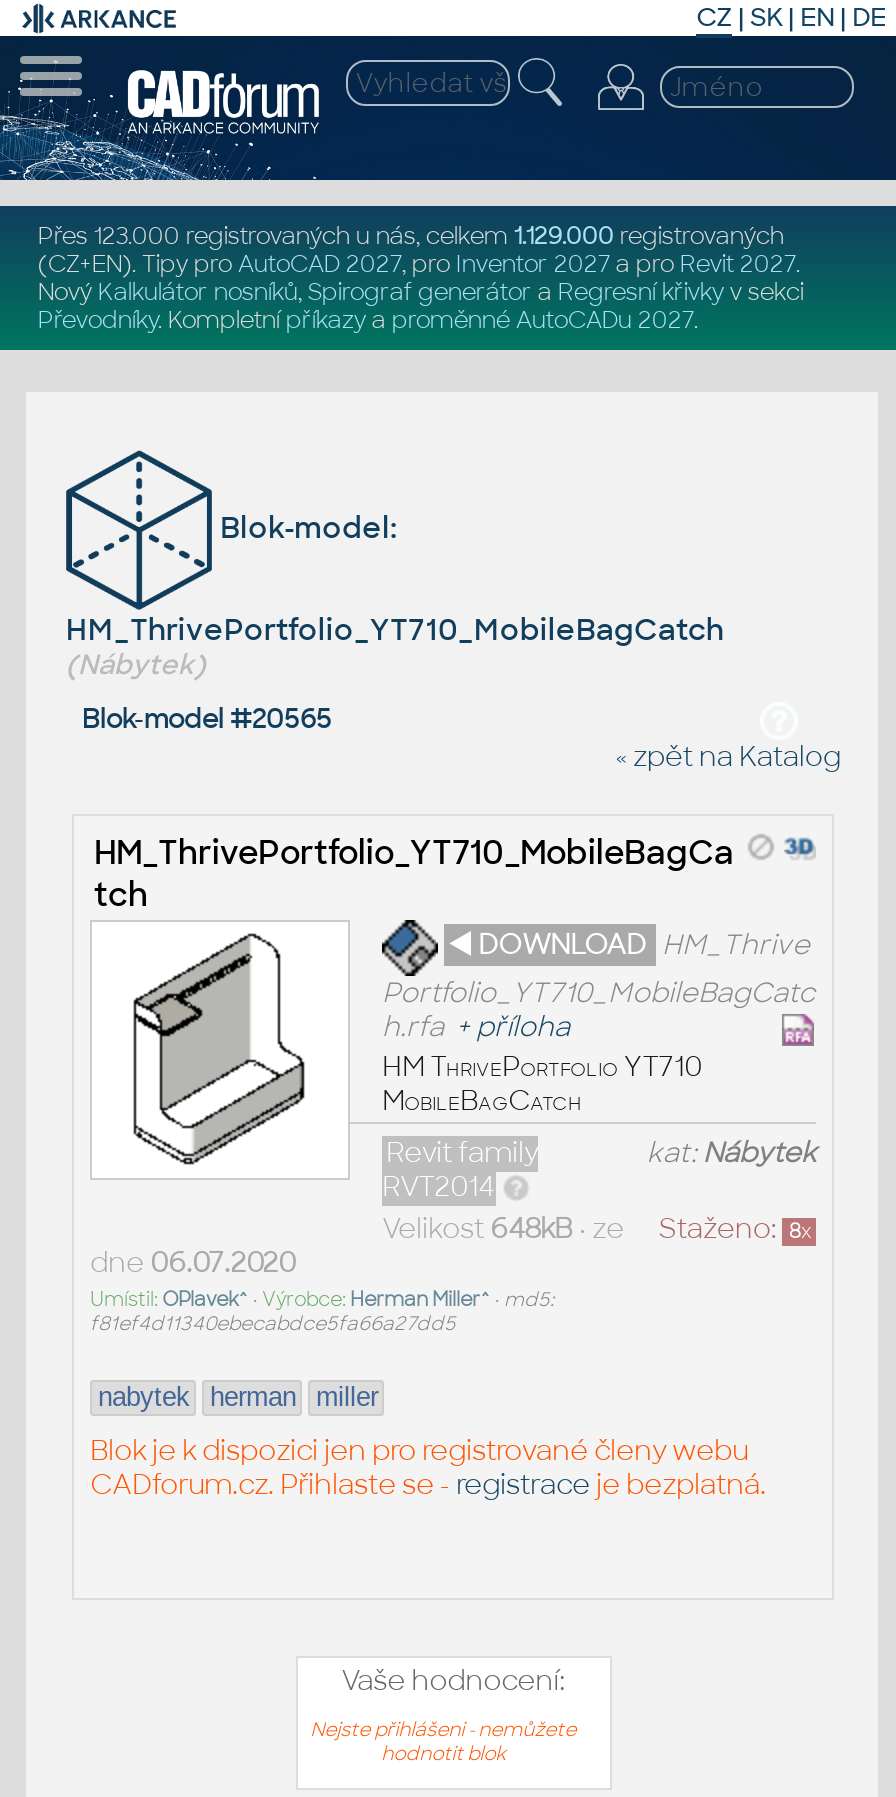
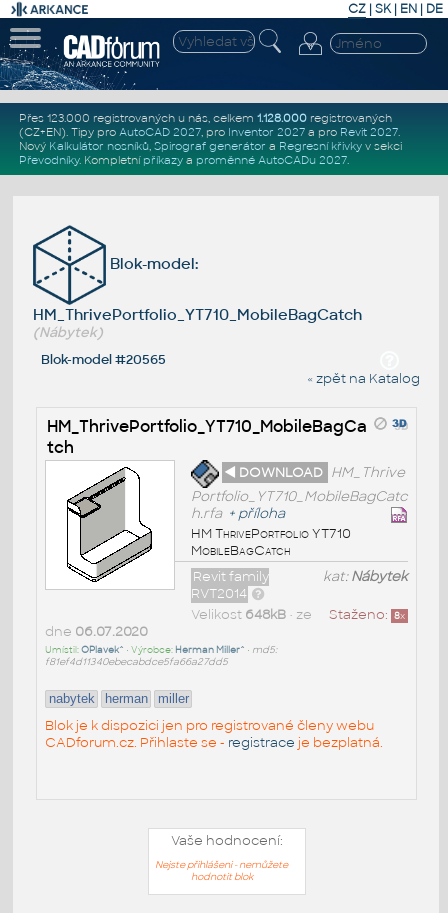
[38,222,784,250] Přes 123.000 registrovaných u nás, celkem 1.129.000 registrovaných -> [19,111,392,125] Přes 123.000 registrovaných u nás, celkem 1.128.000 registrovaných

